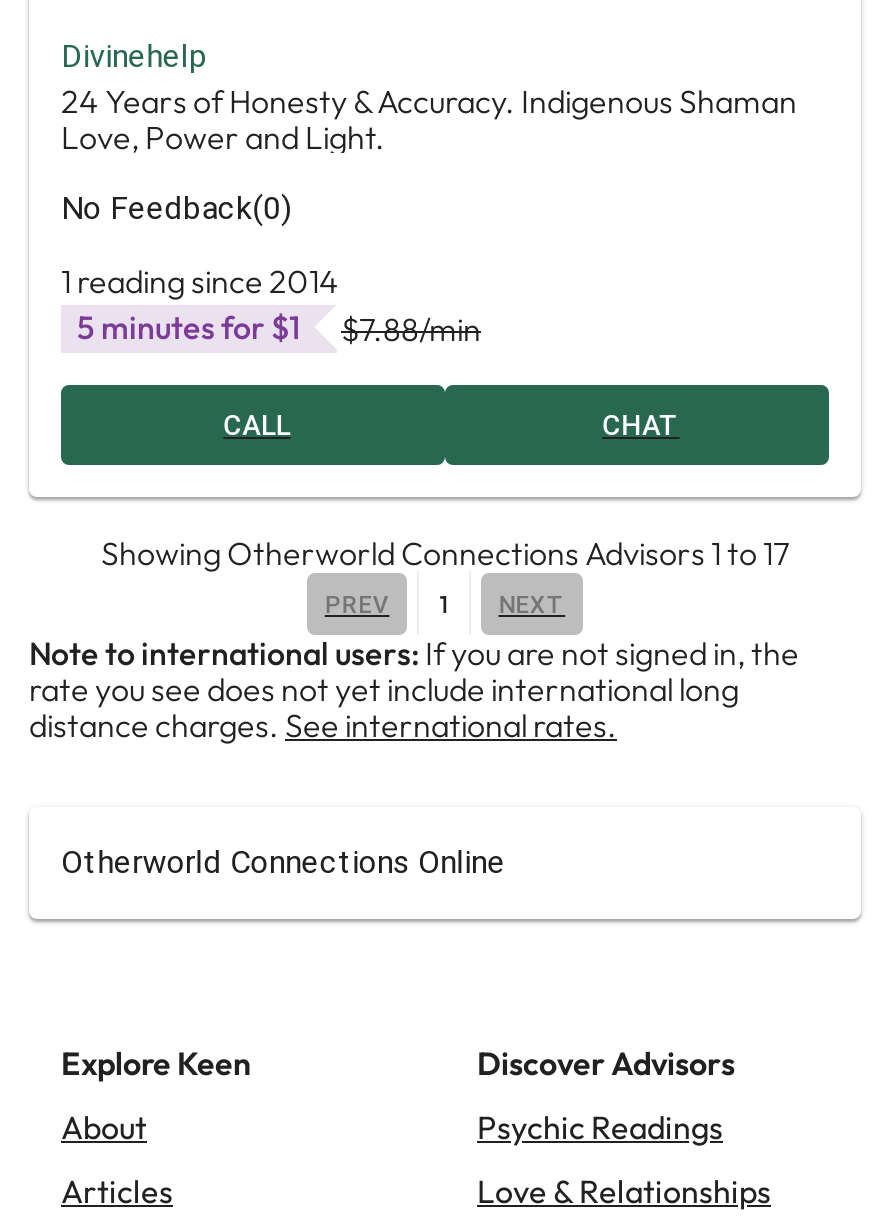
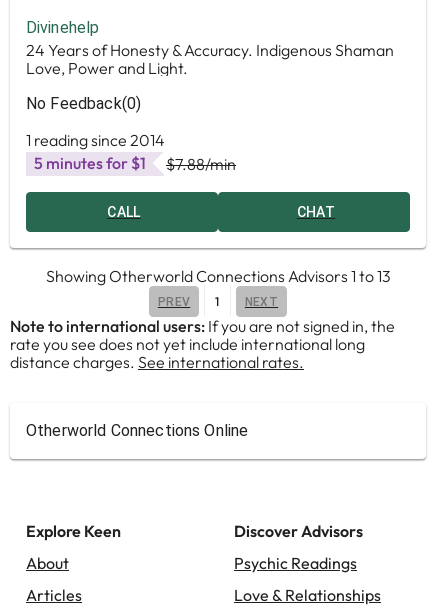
[119,533,789,573] Showing Otherworld Connections Advisors 1 to 17 -> [54,266,390,286] Showing Otherworld Connections Advisors 1 to 13

